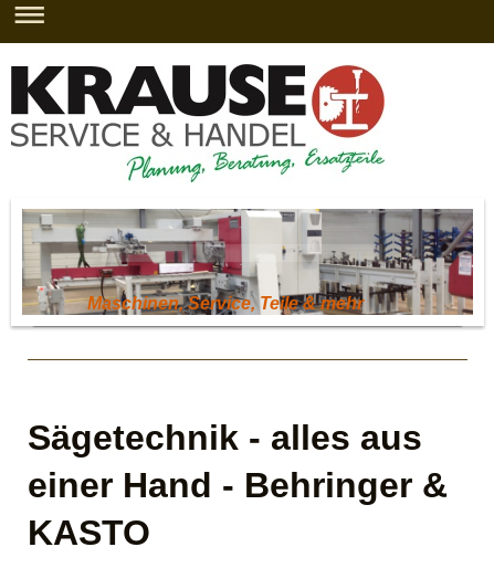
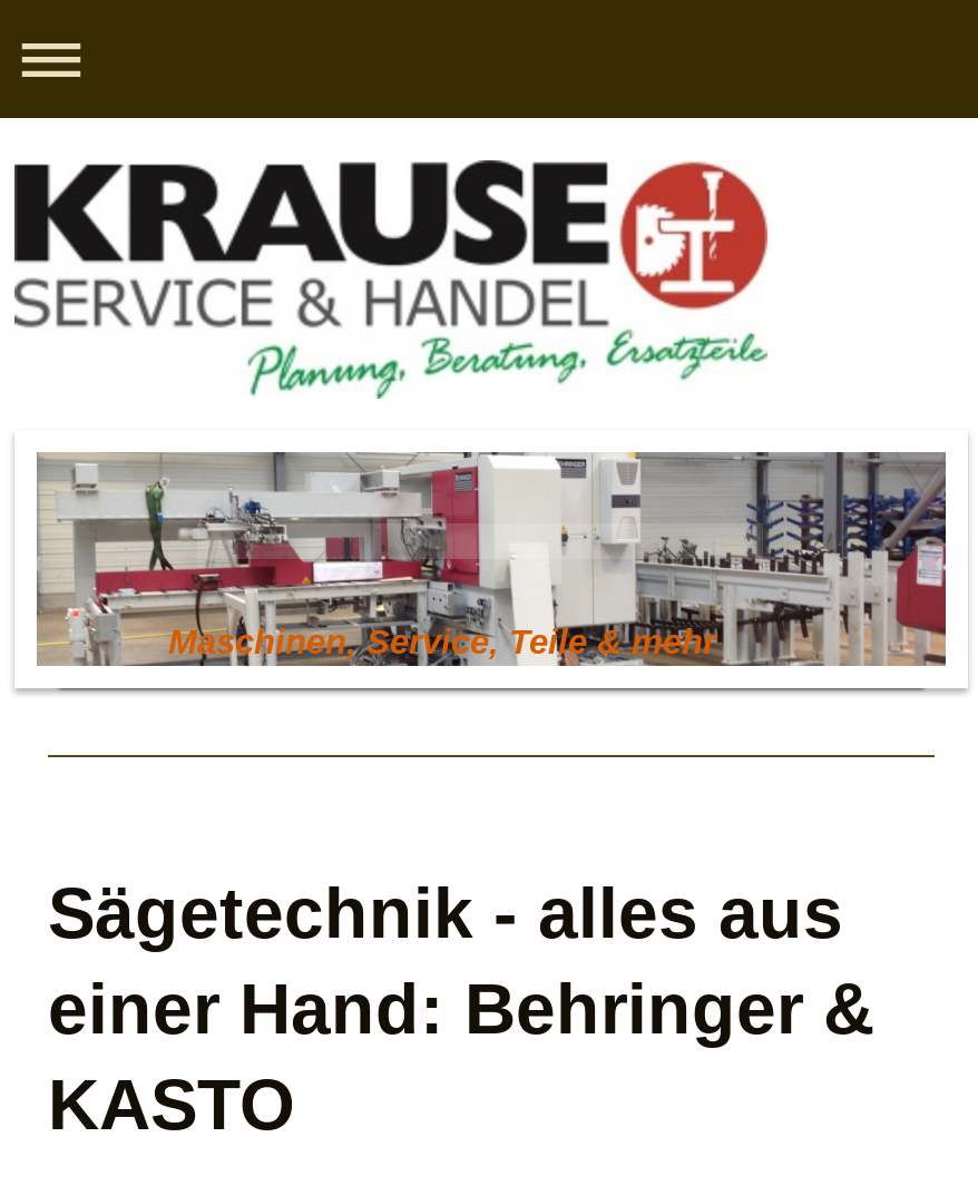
[28,466,448,505] einer Hand - Behringer & -> [48,970,874,1050] einer Hand: Behringer &

